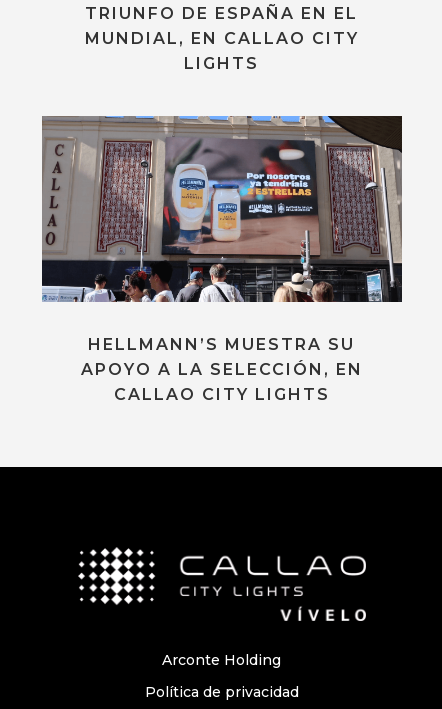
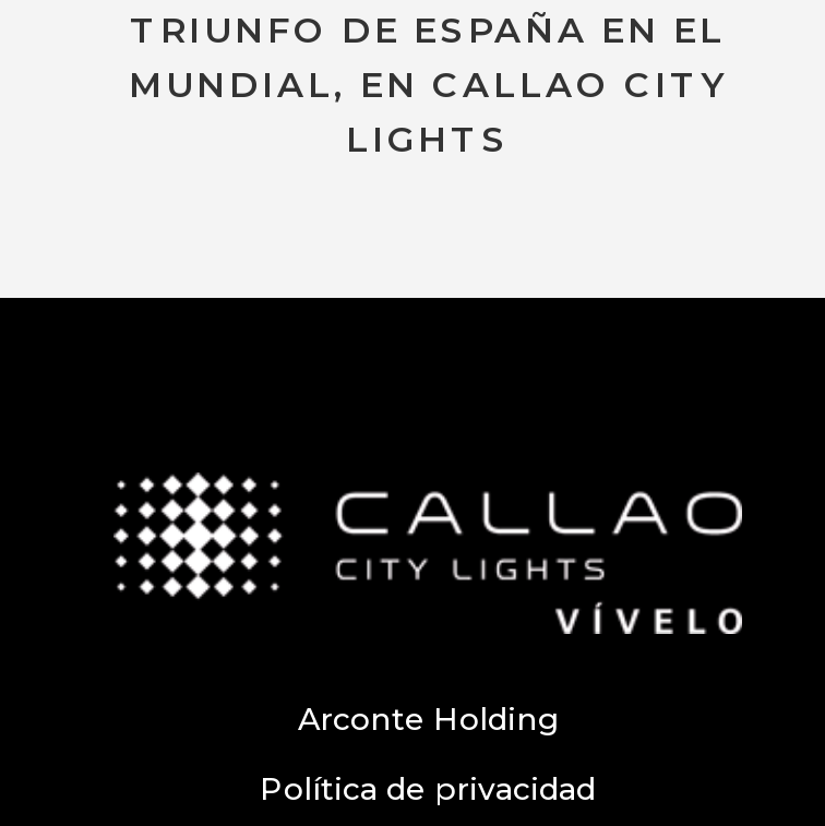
[41,115,403,403] [image] | HELLMANN’S MUESTRA SU | APOYO A LA SELECCIÓN, EN | CALLAO CITY LIGHTS -> none

